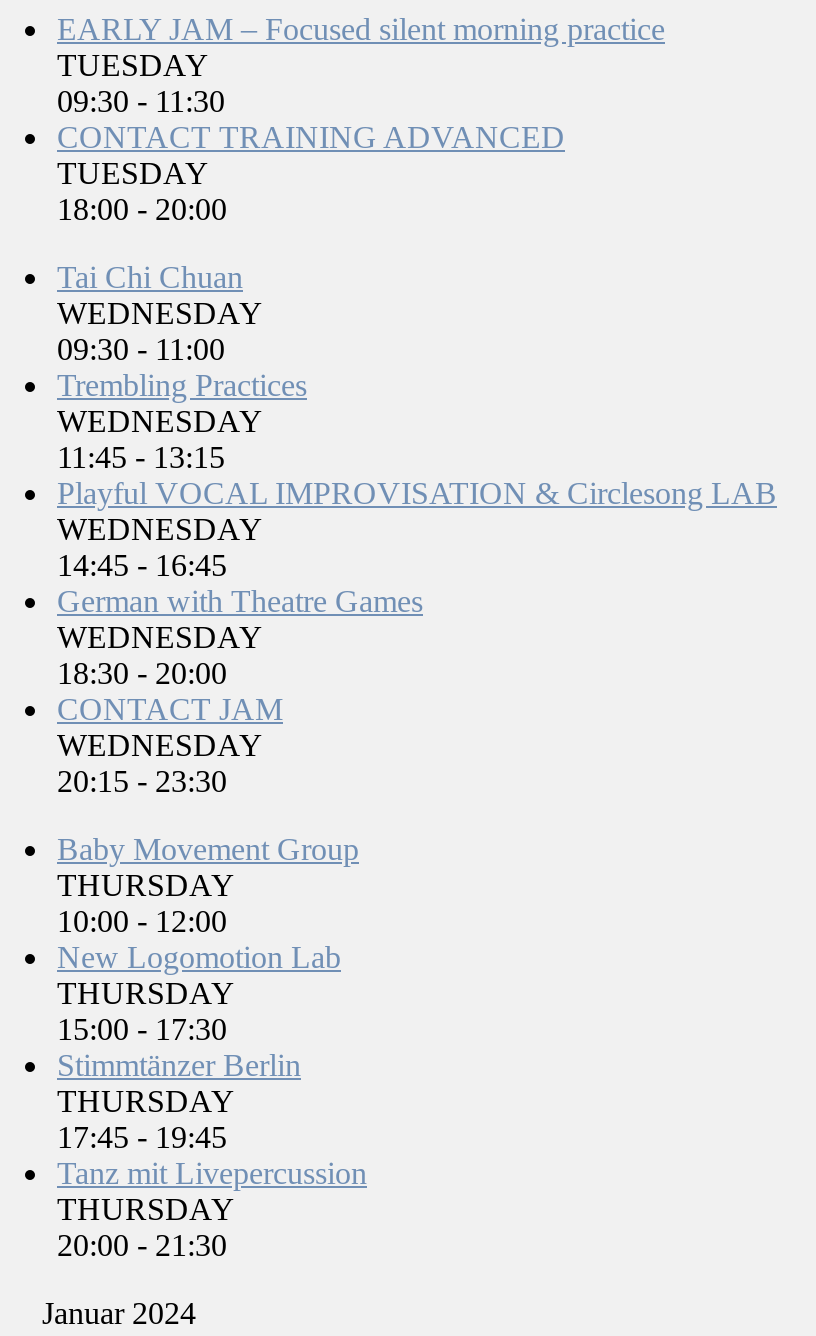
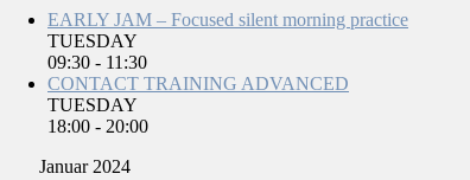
[57,261,777,1263] Tai Chi Chuan | WEDNESDAY | 09:30 - 11:00 | Trembling Practices | WEDNESDAY | 11:45 - 13:15 | Playful VOCAL IMPROVISATION & Circlesong LAB | WEDNESDAY | 14:45 - 16:45 | German with Theatre Games | WEDNESDAY | 18:30 - 20:00 | CONTACT JAM | WEDNESDAY | 20:15 - 23:30 | Baby Movement Group | THURSDAY | 10:00 - 12:00 | New Logomotion Lab | THURSDAY | 15:00 - 17:30 | Stimmtänzer Berlin | THURSDAY | 17:45 - 19:45 | Tanz mit Livepercussion | THURSDAY | 20:00 - 21:30 -> none

